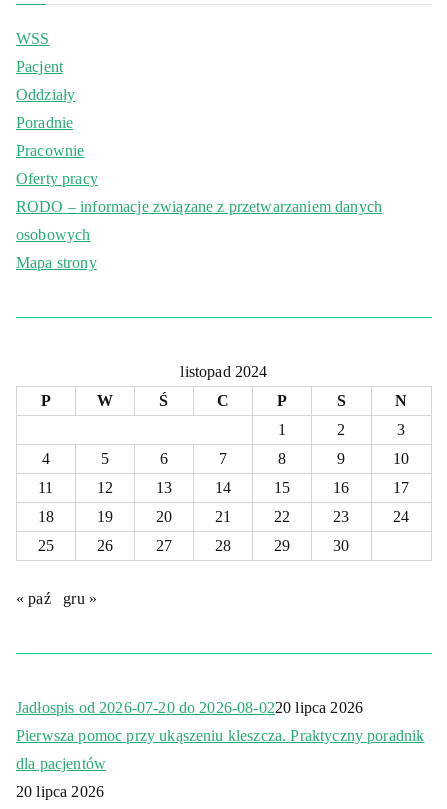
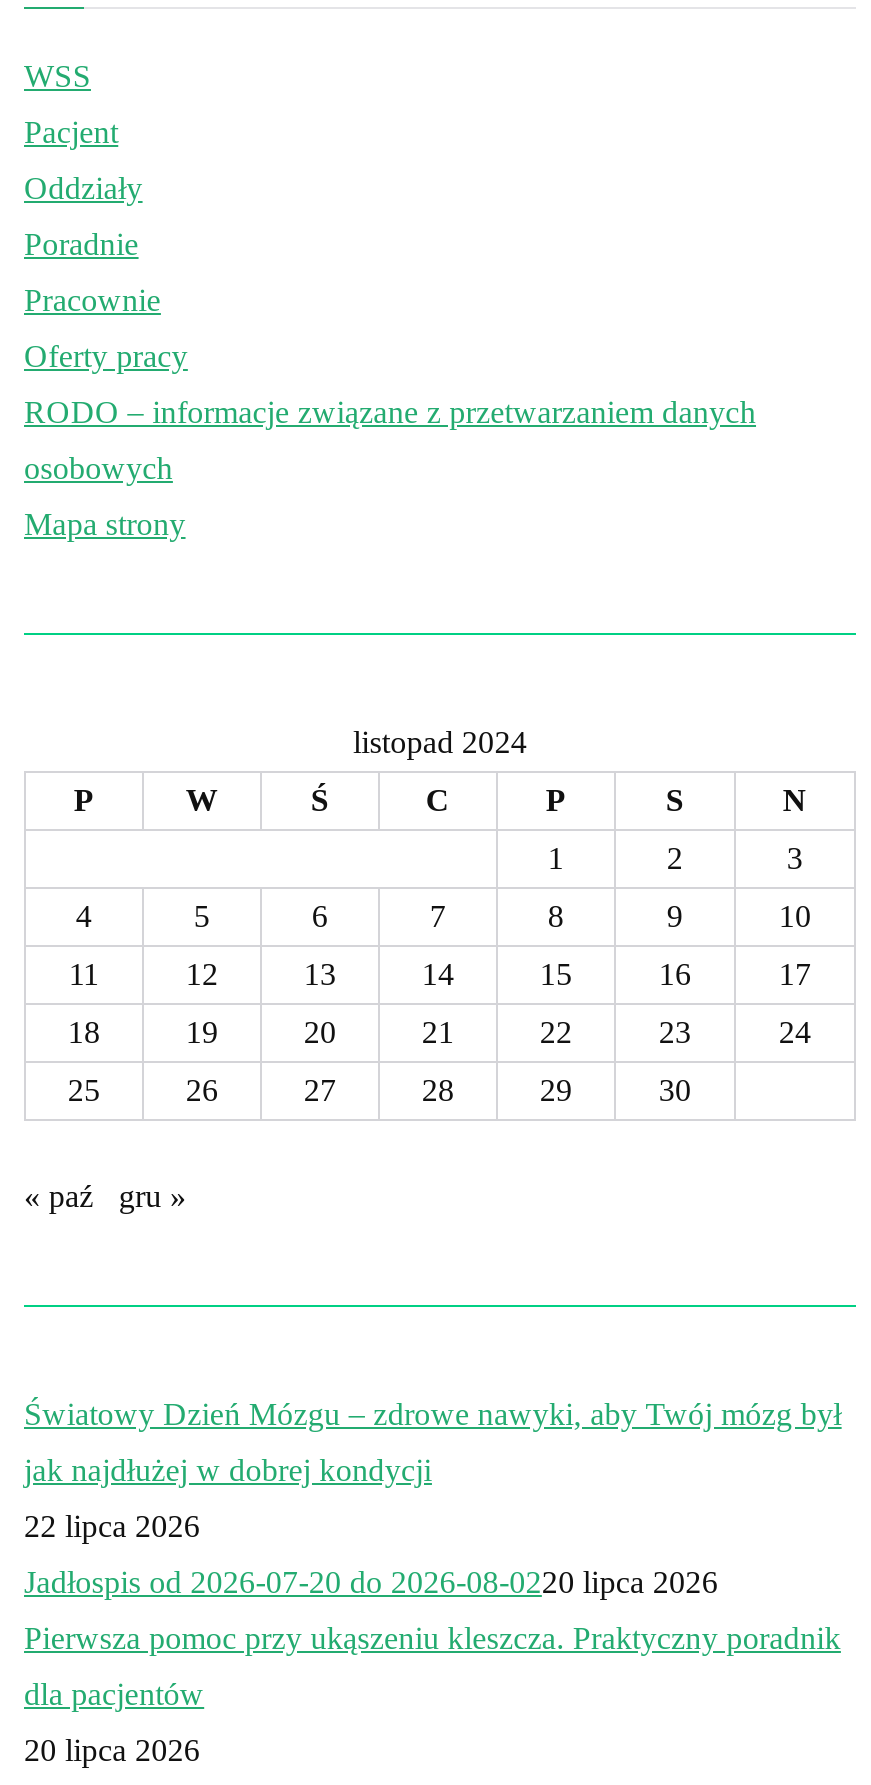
none -> [24,1398,842,1544] Światowy Dzień Mózgu – zdrowe nawyki, aby Twój mózg był | jak najdłużej w dobrej kondycji | 22 lipca 2026

